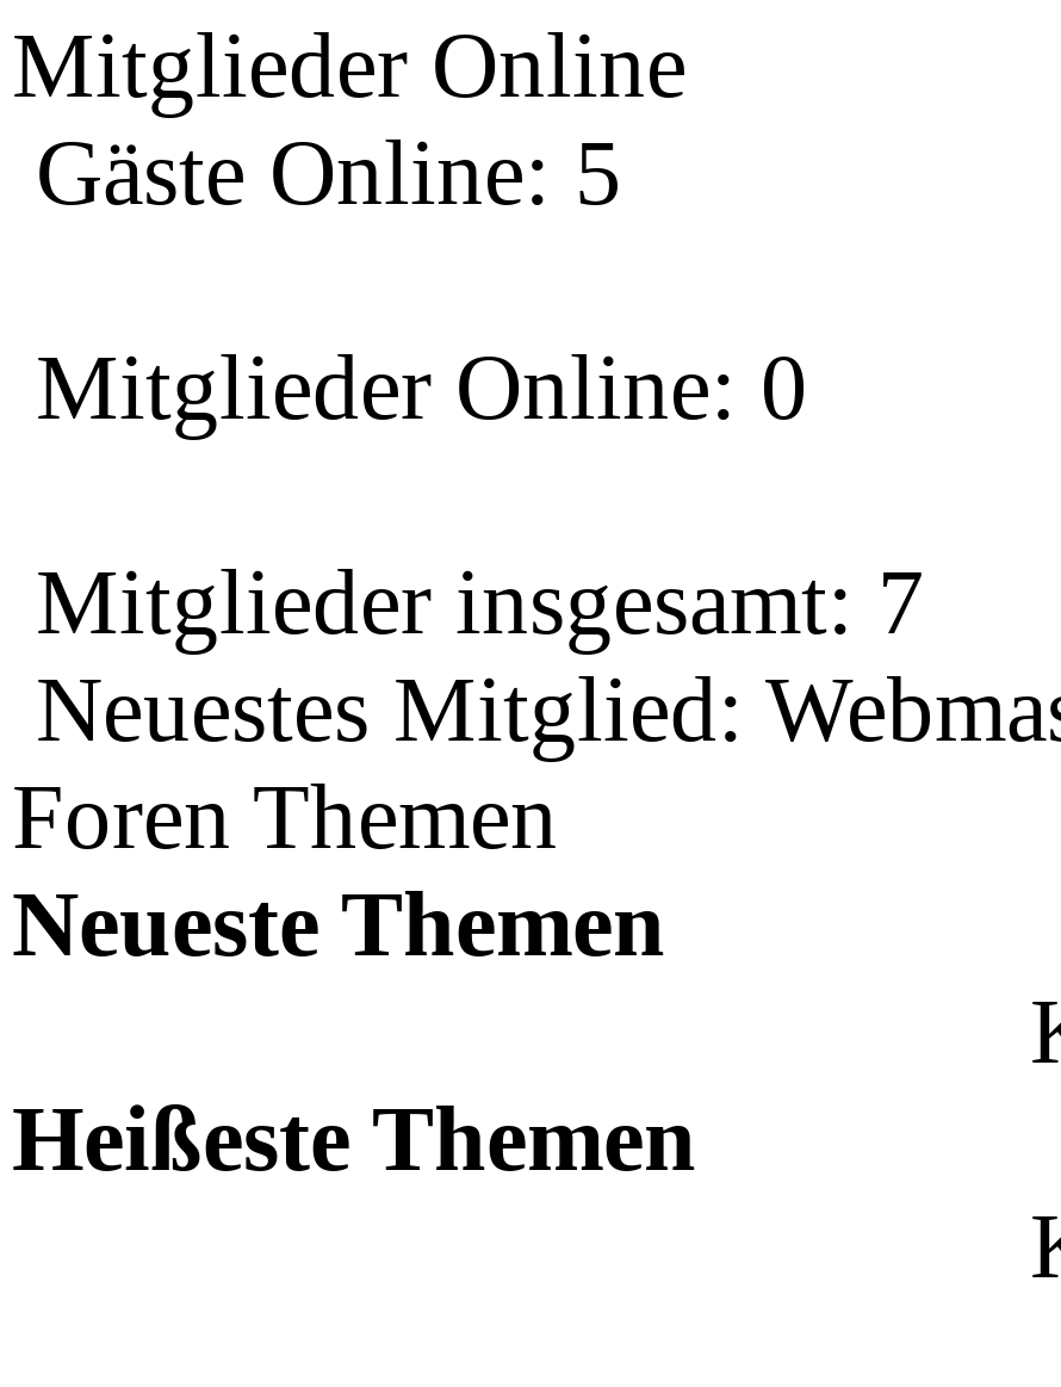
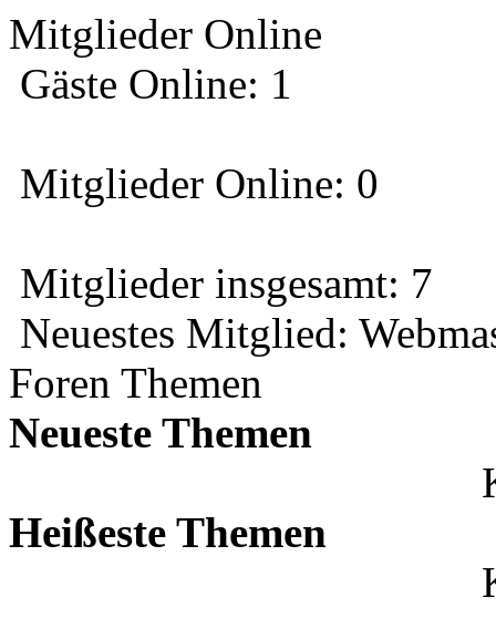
[12,120,622,223] Gäste Online: 5 -> [9,60,292,107] Gäste Online: 1

